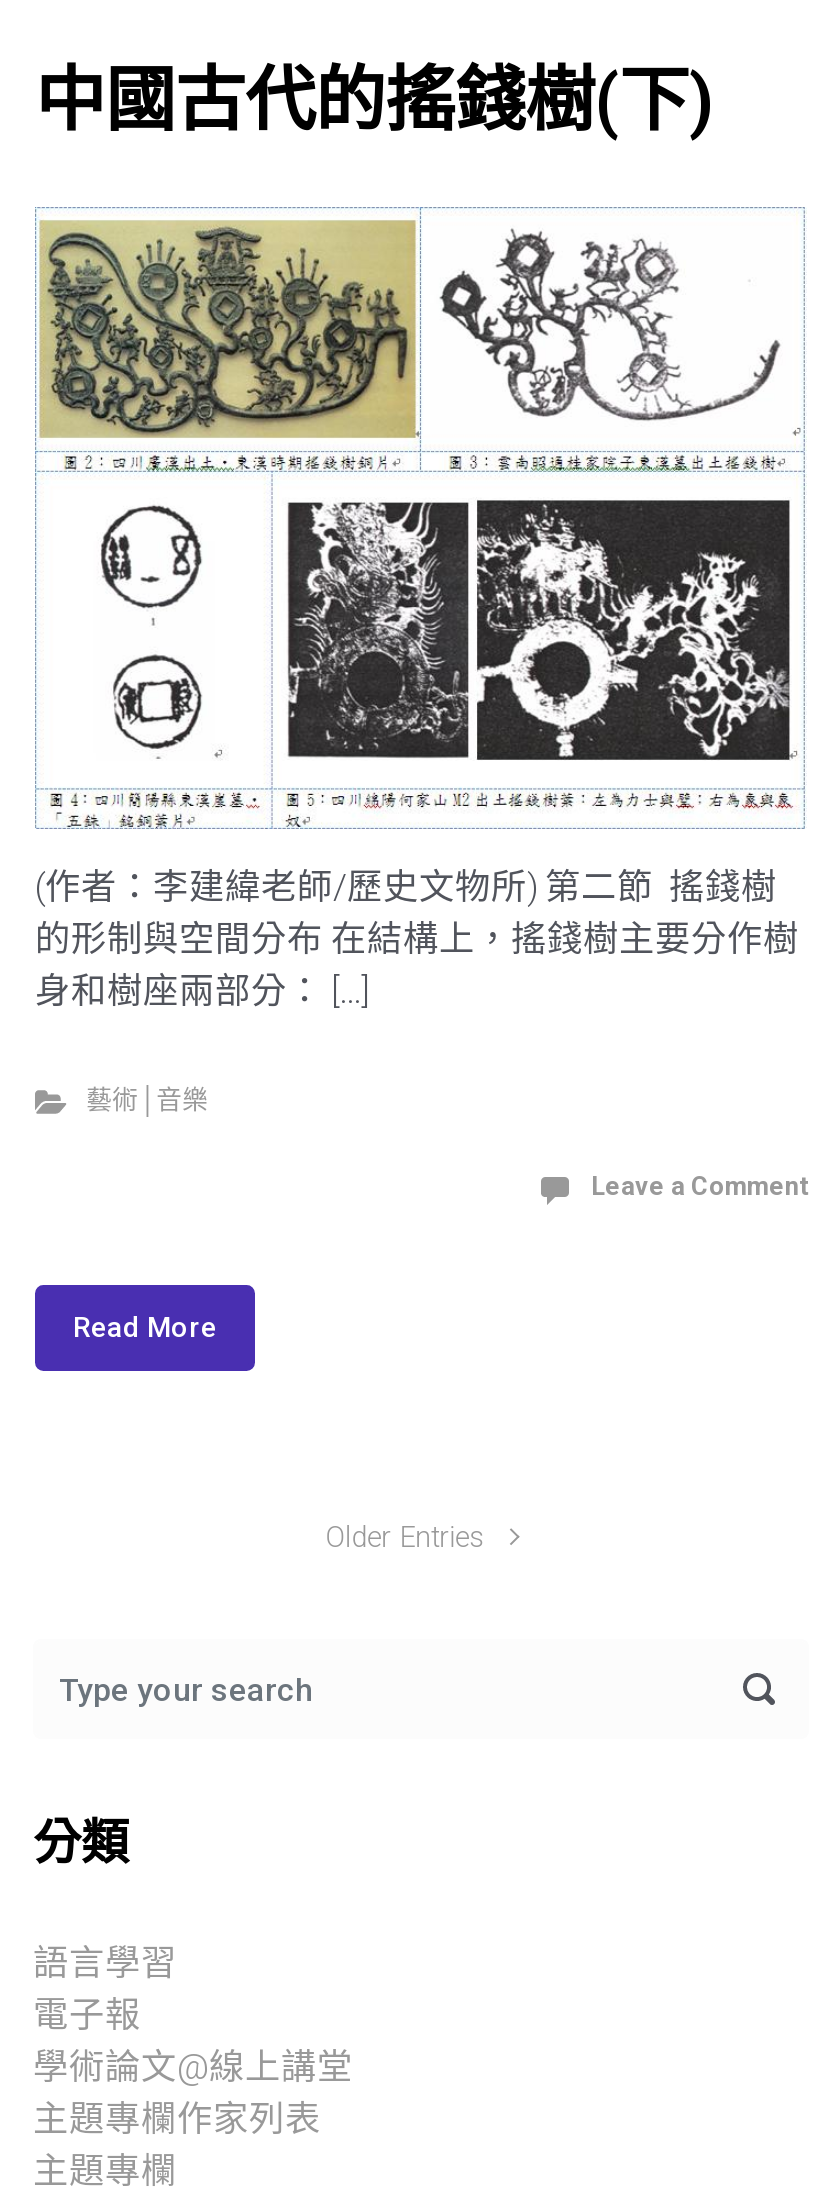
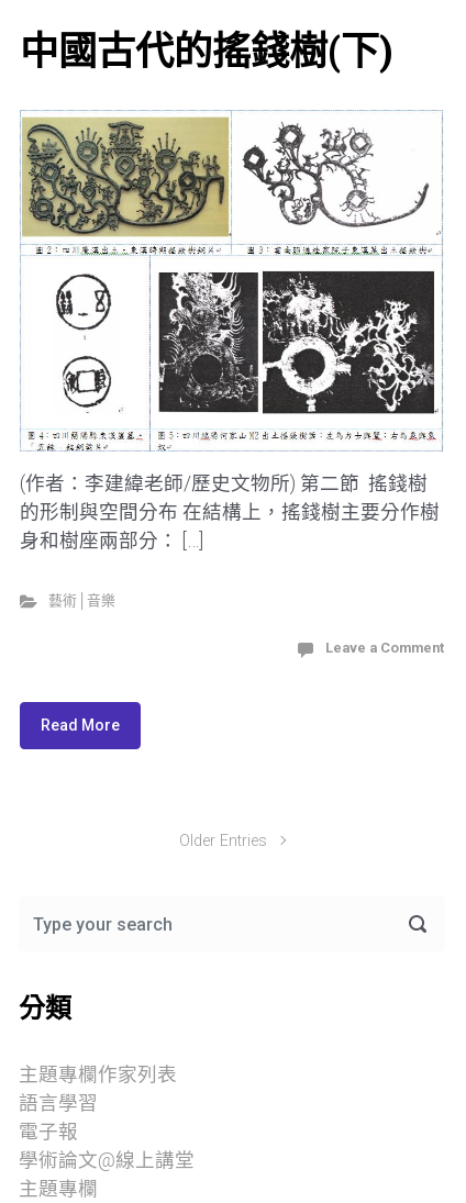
moved [33,1942,353,2086] -> [19,1092,195,1171]: 語言學習 | 電子報 | 學術論文@線上講堂
moved [33,2098,321,2138] -> [19,1063,177,1085]: 主題專欄作家列表

